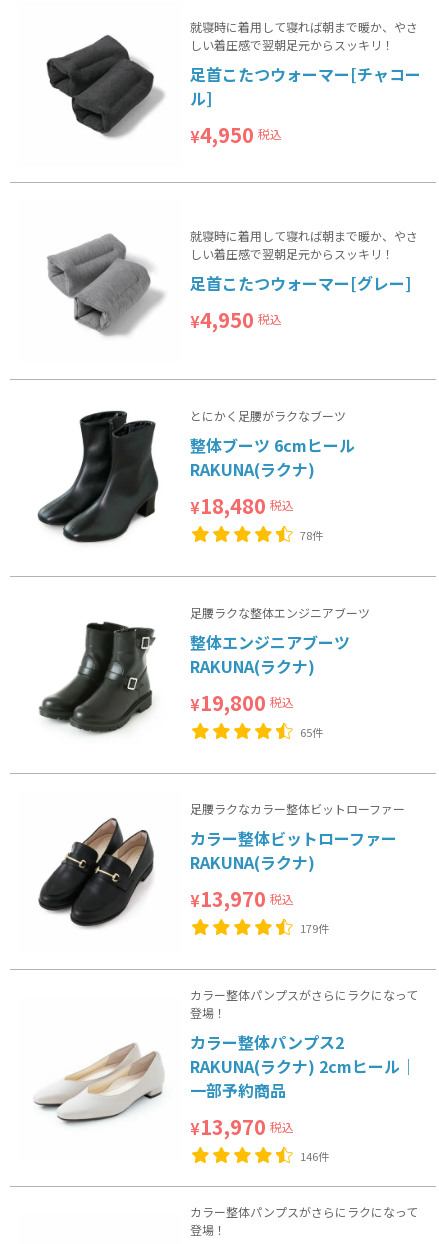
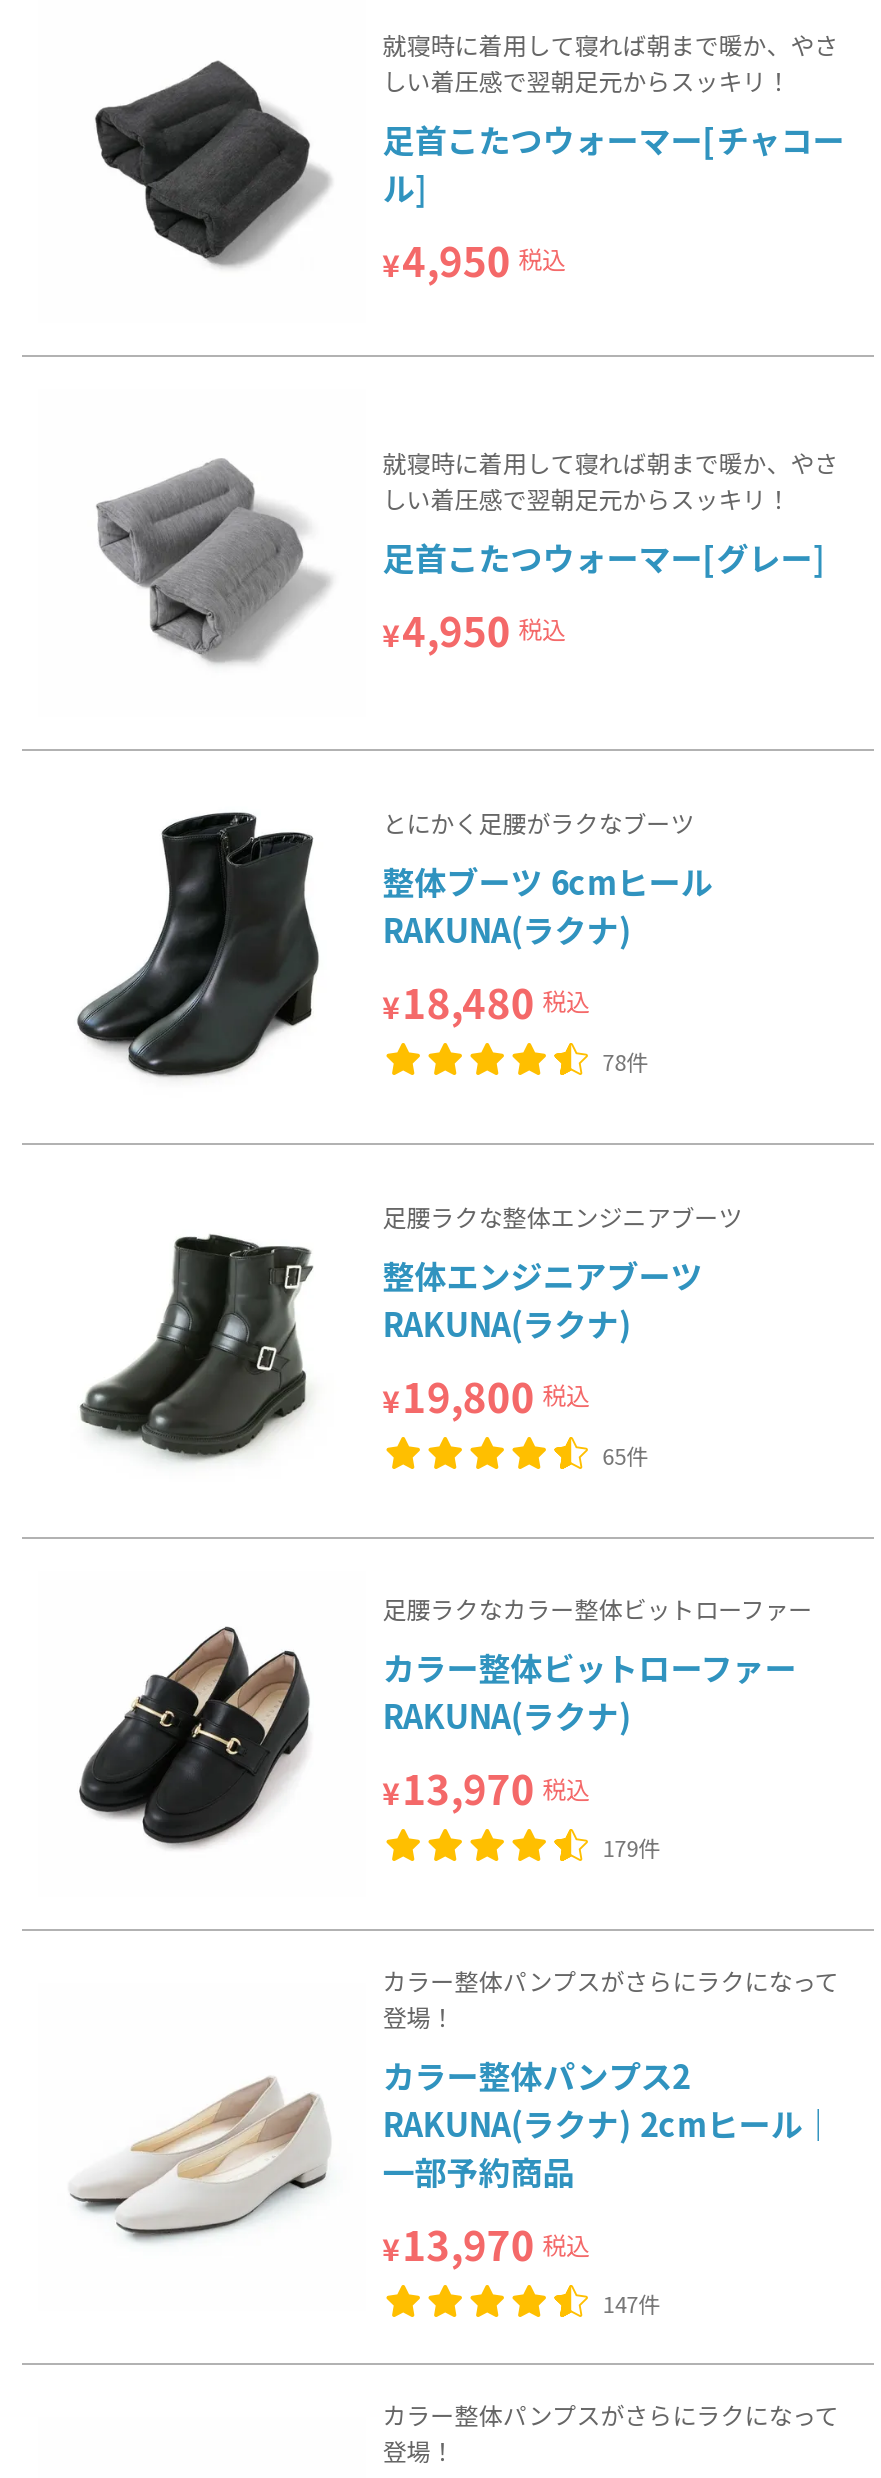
[300,1148,329,1164] 146件 -> [602,2288,660,2320] 147件

